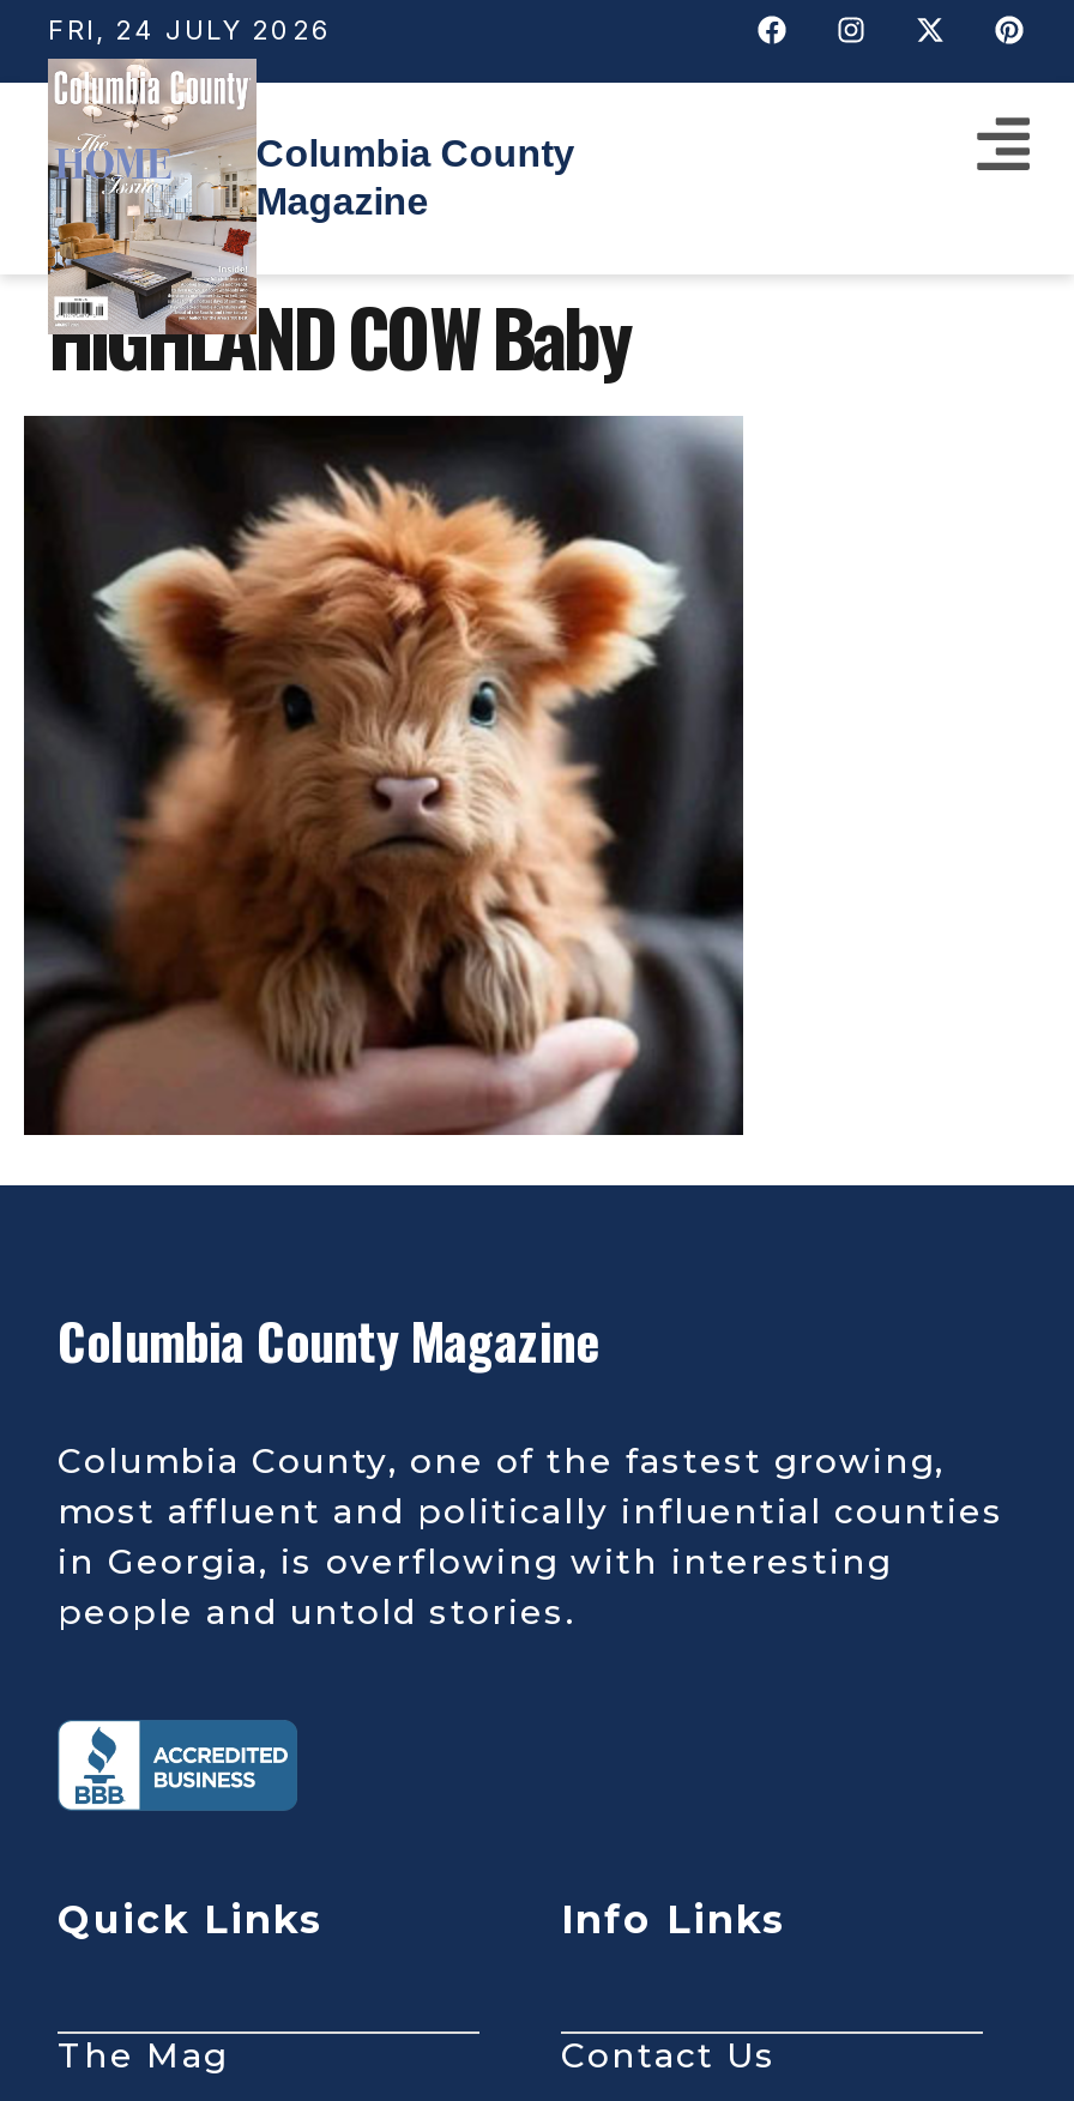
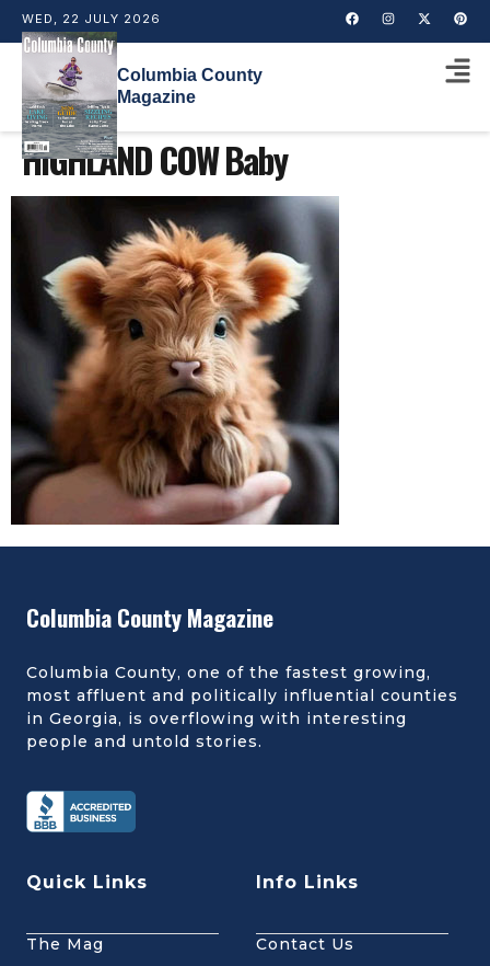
[48,12,333,46] FRI, 24 JULY 2026 -> [22,10,161,26] WED, 22 JULY 2026
[46,64,259,274] [image] -> [21,34,117,130] [image]

